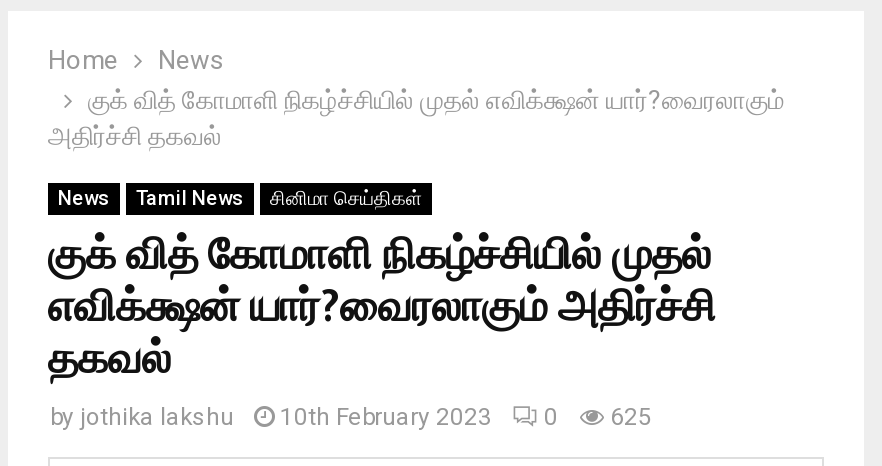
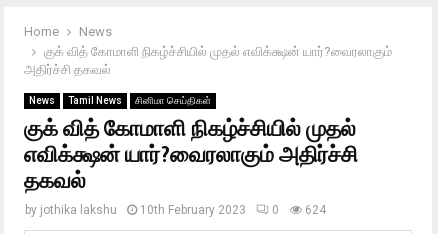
[50,403,652,431] by jothika lakshu 10th February 2023 0 625 -> [25,203,326,217] by jothika lakshu 10th February 2023 0 624

